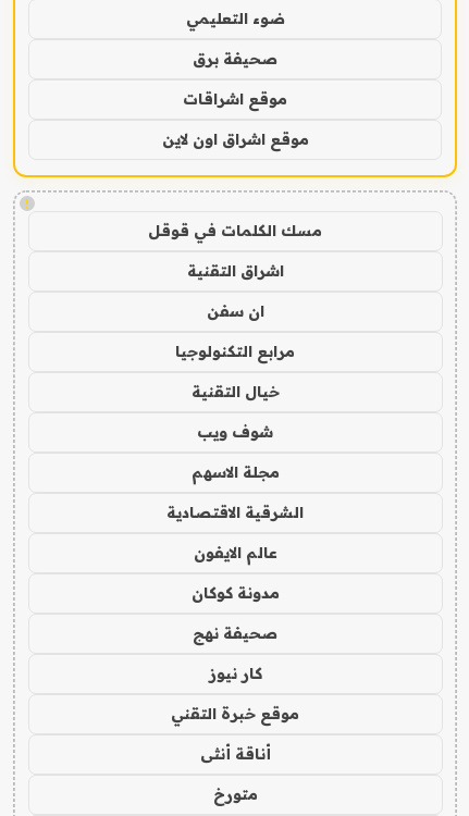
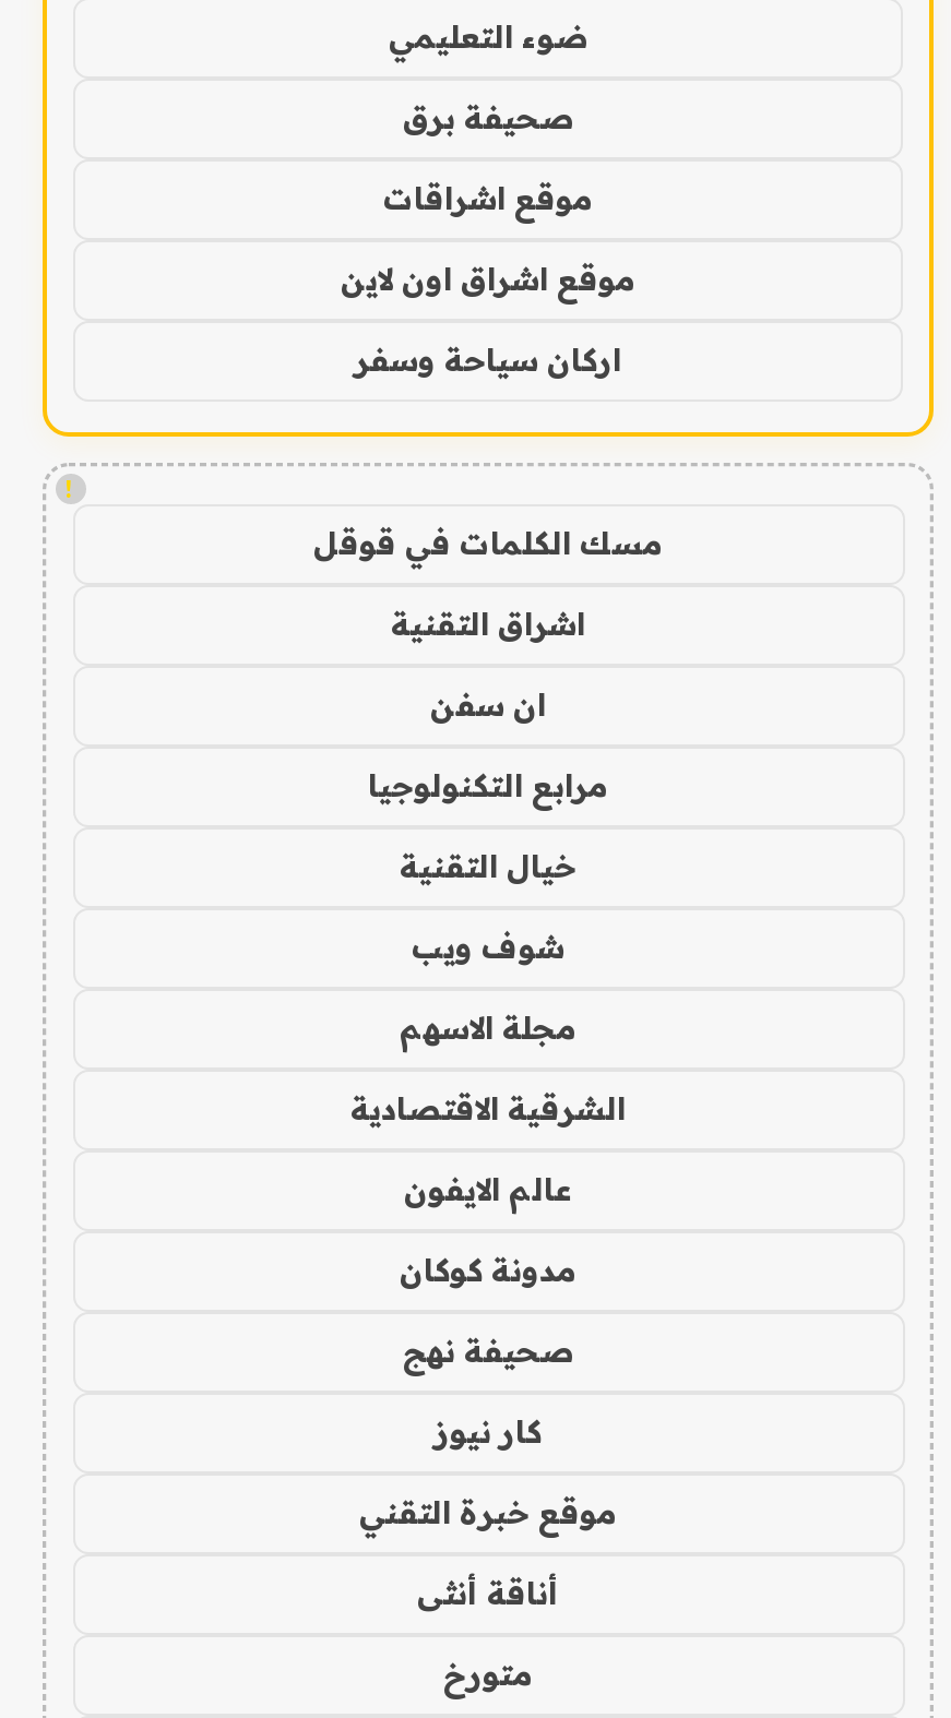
none -> [355,339,621,379] اركان سياحة وسفر

